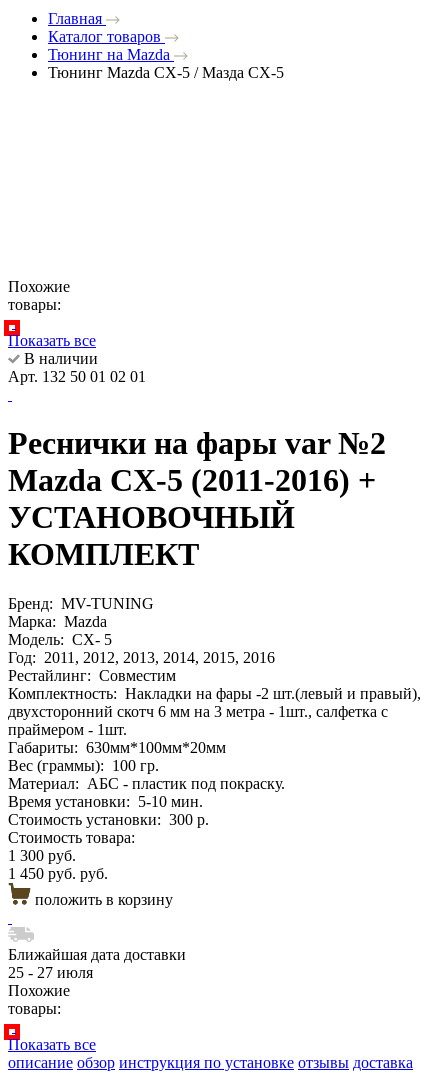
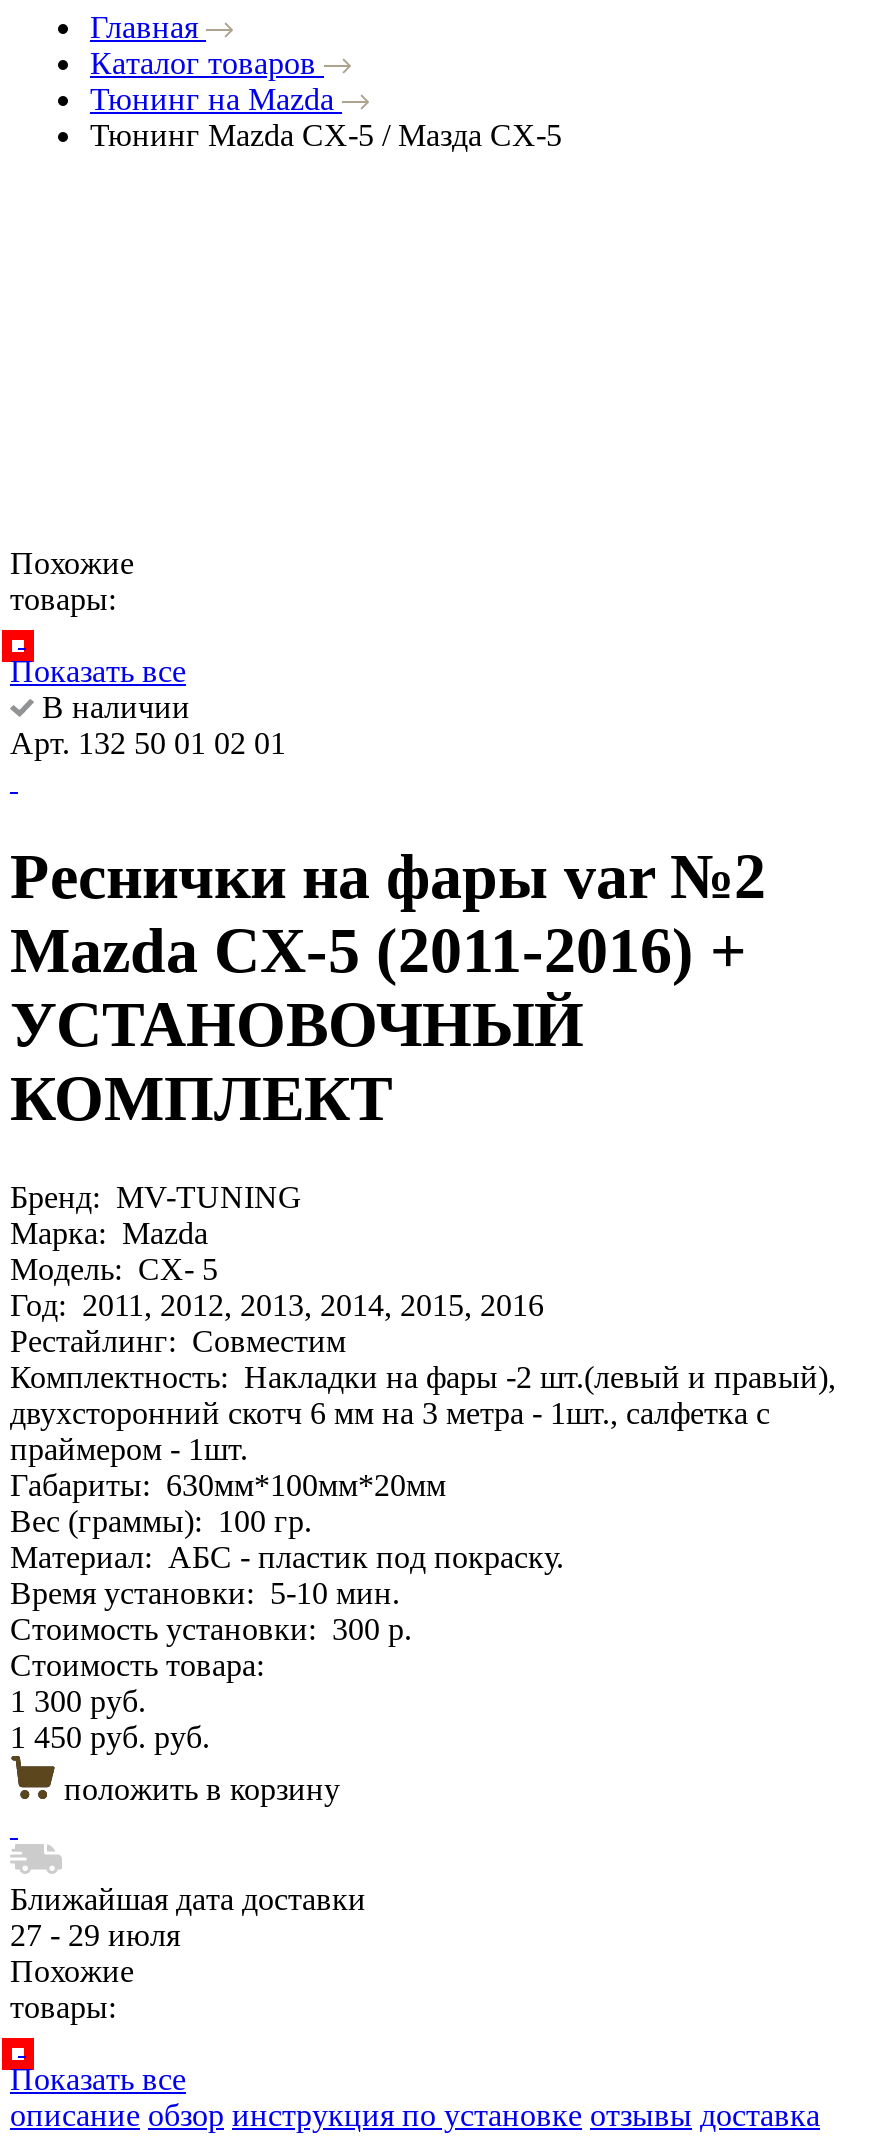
[8,964,93,981] 25 - 27 июля -> [10,1918,180,1952] 27 - 29 июля

